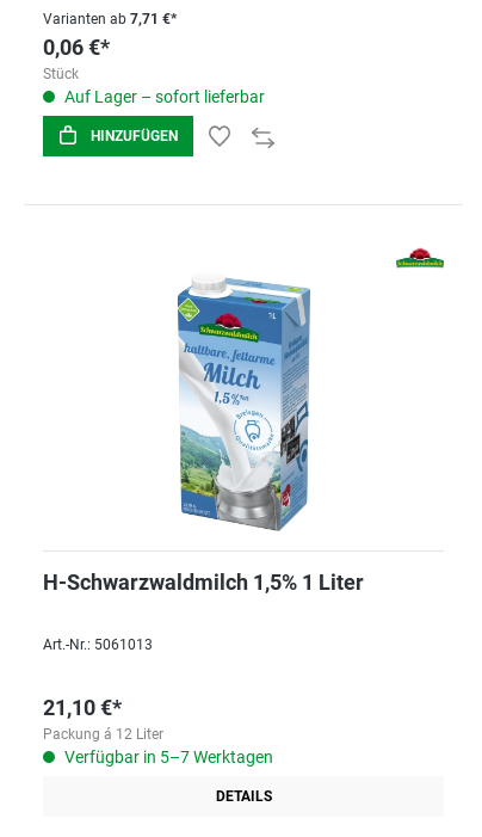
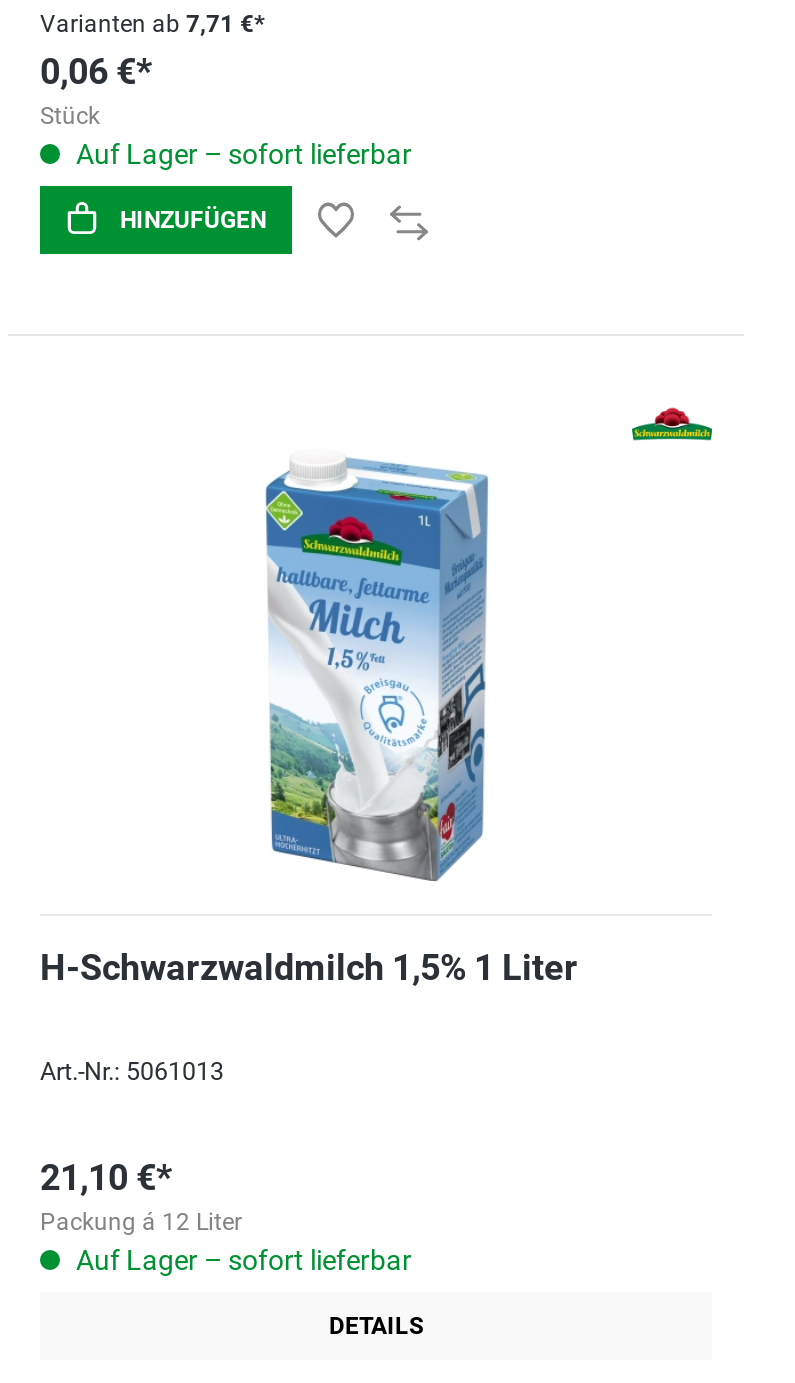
[61,747,273,767] Verfügbar in 5–7 Werktagen -> [70,1244,412,1276] Auf Lager – sofort lieferbar

